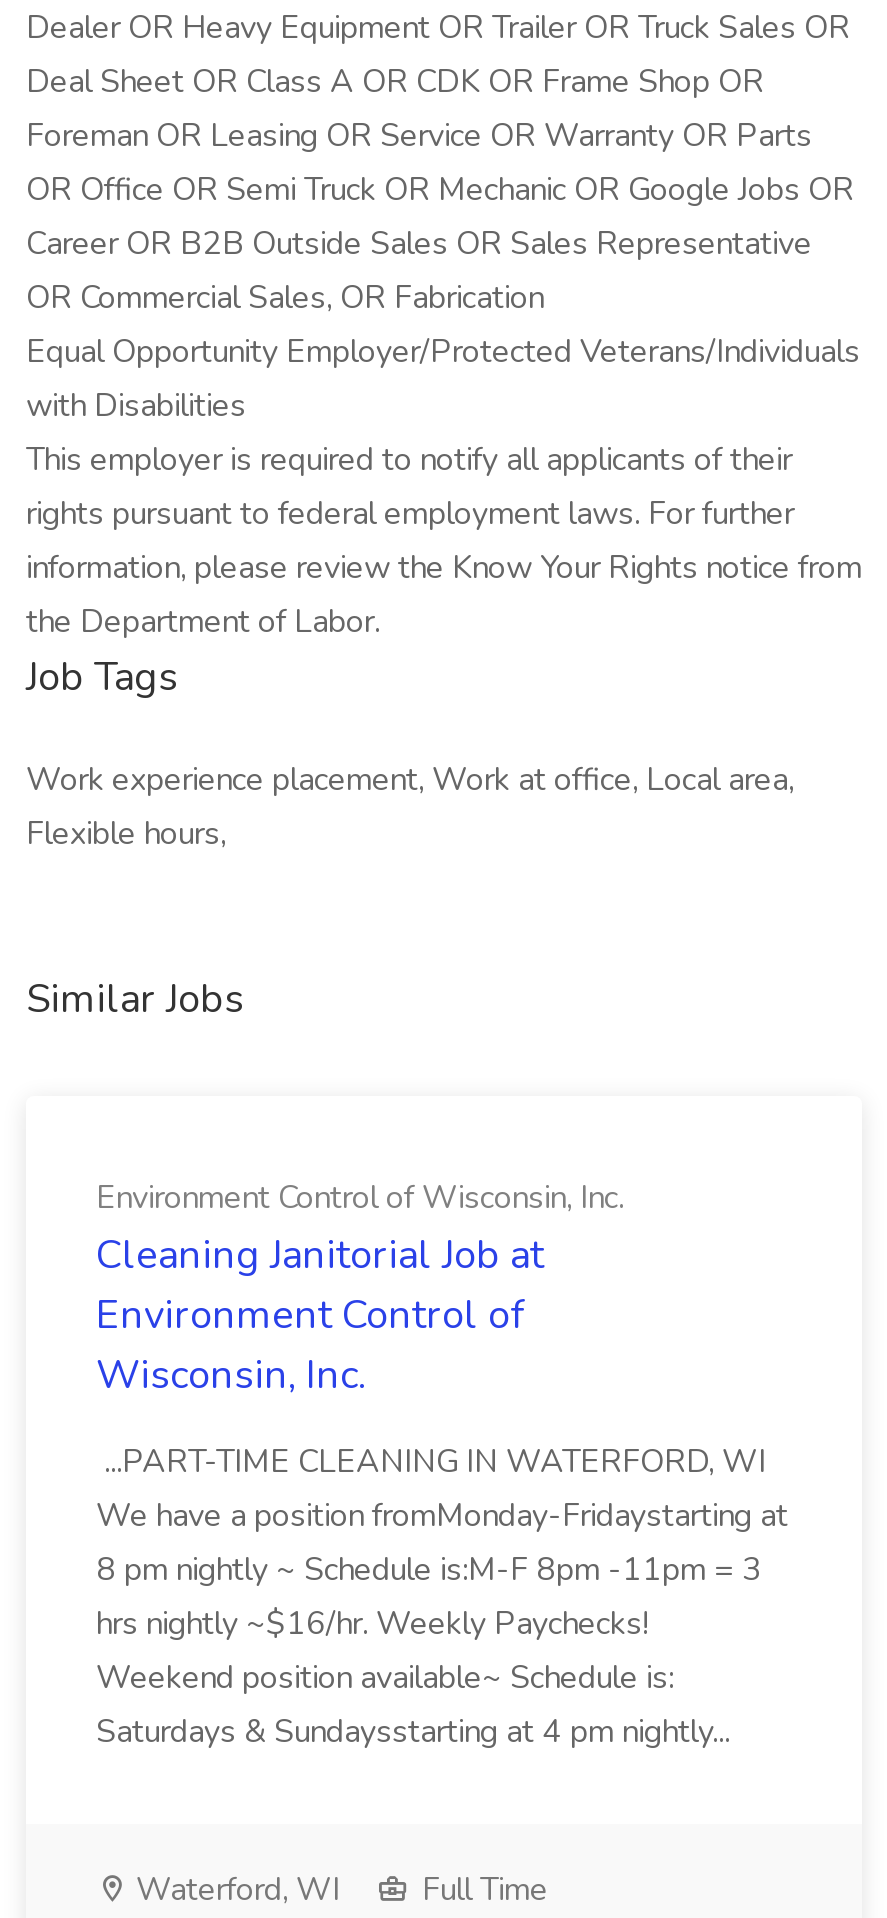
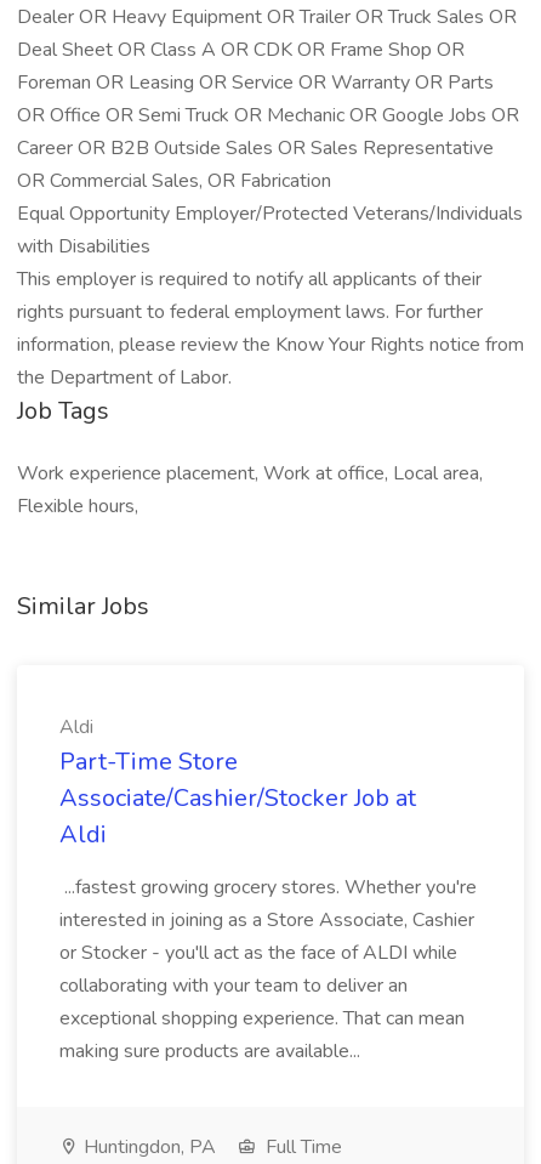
[96,1176,624,1402] Environment Control of Wisconsin, Inc. | Cleaning Janitorial Job at | Environment Control of | Wisconsin, Inc. -> [59,714,416,851] Aldi | Part-Time Store | Associate/Cashier/Stocker Job at | Aldi
[96,1440,788,1754] ...PART-TIME CLEANING IN WATERFORD, WI | We have a position fromMonday-Fridaystarting at | 8 pm nightly ~ Schedule is:M-F 8pm -11pm = 3 | hrs nightly ~$16/hr. Weekly Paychecks! | Weekend position available~ Schedule is: | Saturdays & Sundaysstarting at 4 pm nightly... -> [59,874,477,1064] ...fastest growing grocery stores. Whether you're | interested in joining as a Store Associate, Cashier | or Stocker - you'll act as the face of ALDI while | collaborating with your team to deliver an | exceptional shopping experience. That can mean | making sure products are available...
[128,1868,340,1912] Waterford, WI -> [79,1134,216,1160] Huntingdon, PA

